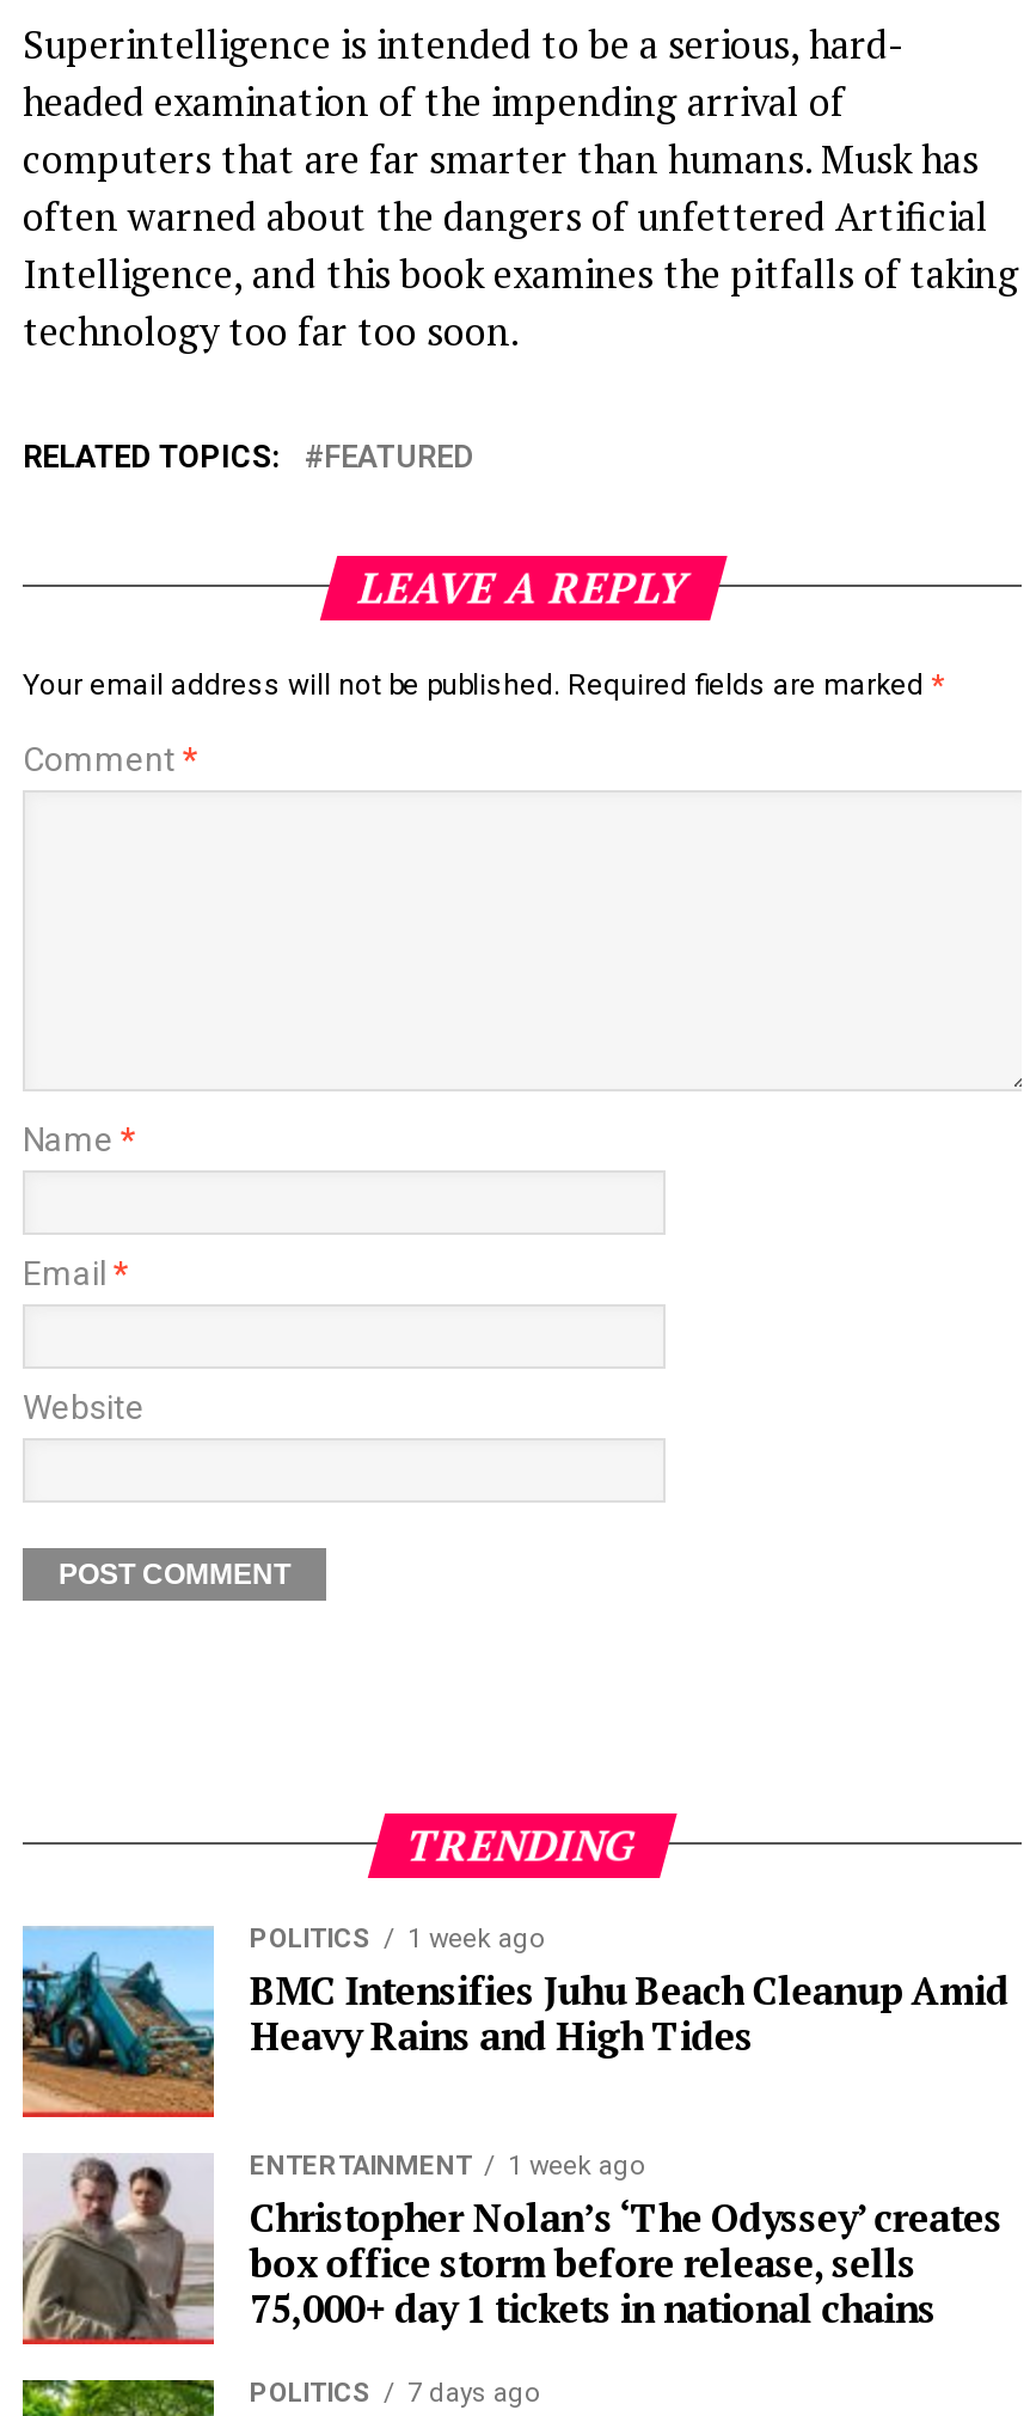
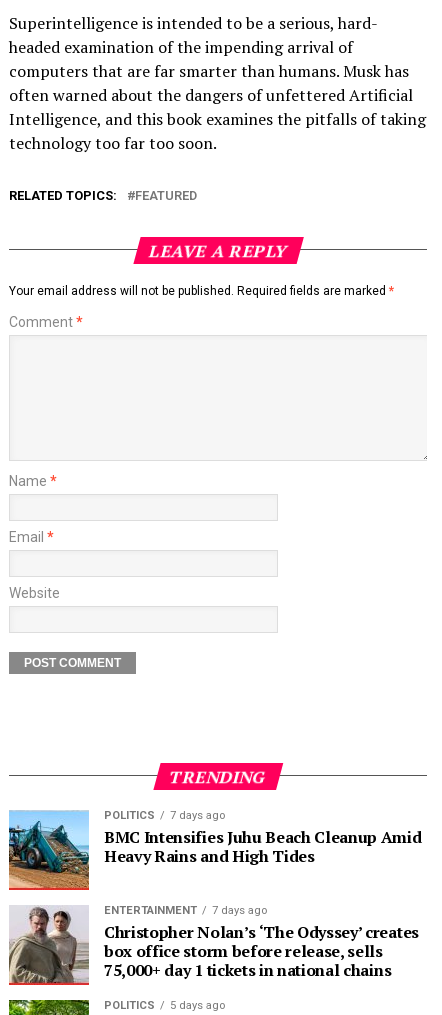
[250,1923,544,1954] POLITICS 1 week ago -> [104,809,225,822] POLITICS 7 days ago
[250,2150,644,2181] ENTERTAINMENT 1 week ago -> [104,904,267,917] ENTERTAINMENT 7 days ago
[250,2377,539,2408] POLITICS 7 days ago -> [104,999,225,1012] POLITICS 5 days ago

